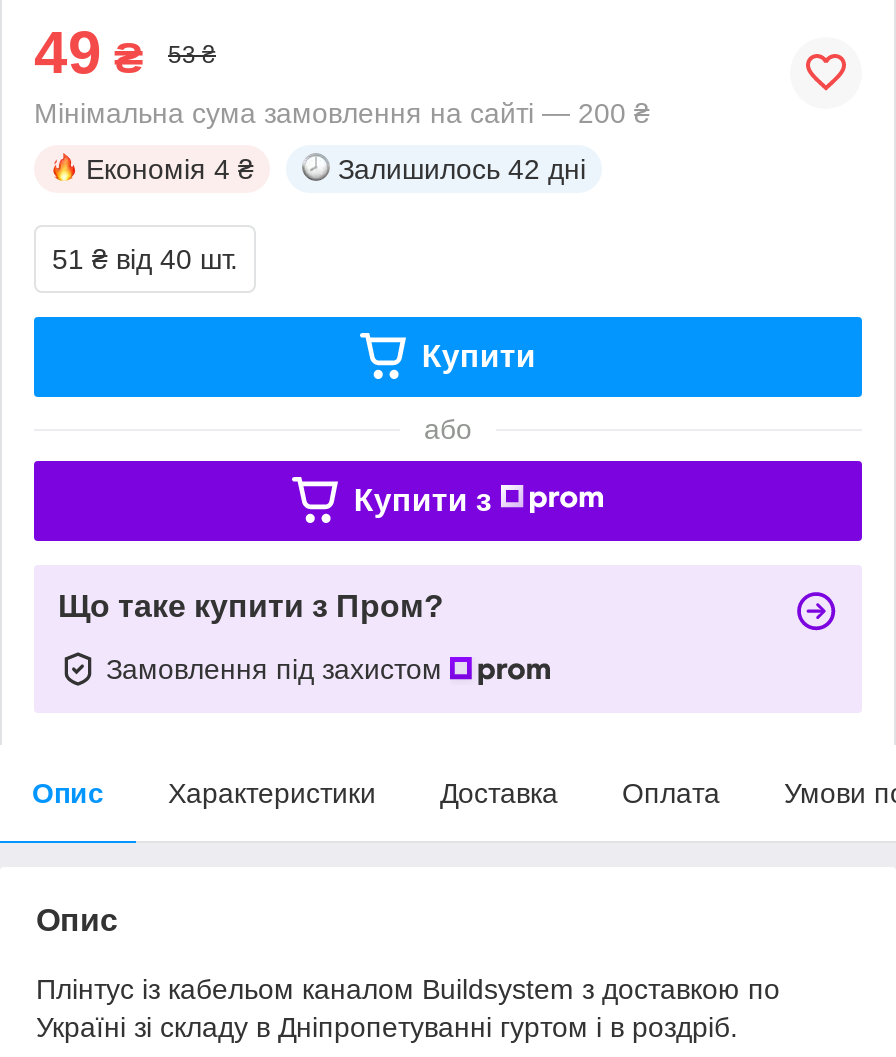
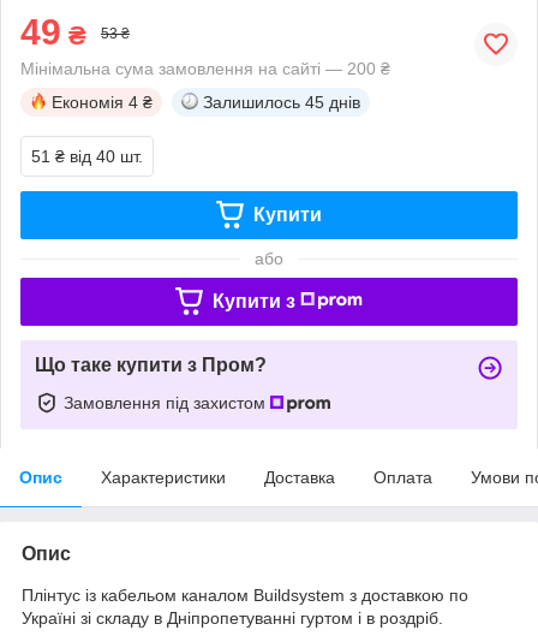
[338,153,586,185] Залишилось 42 дні -> [203,92,360,112] Залишилось 45 днів

